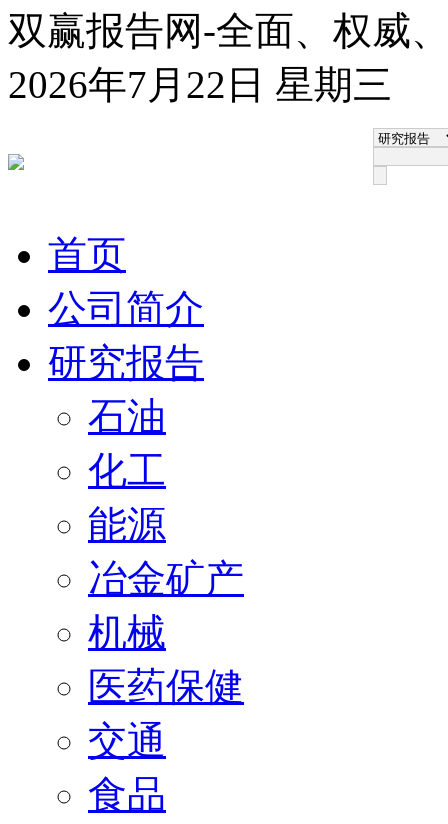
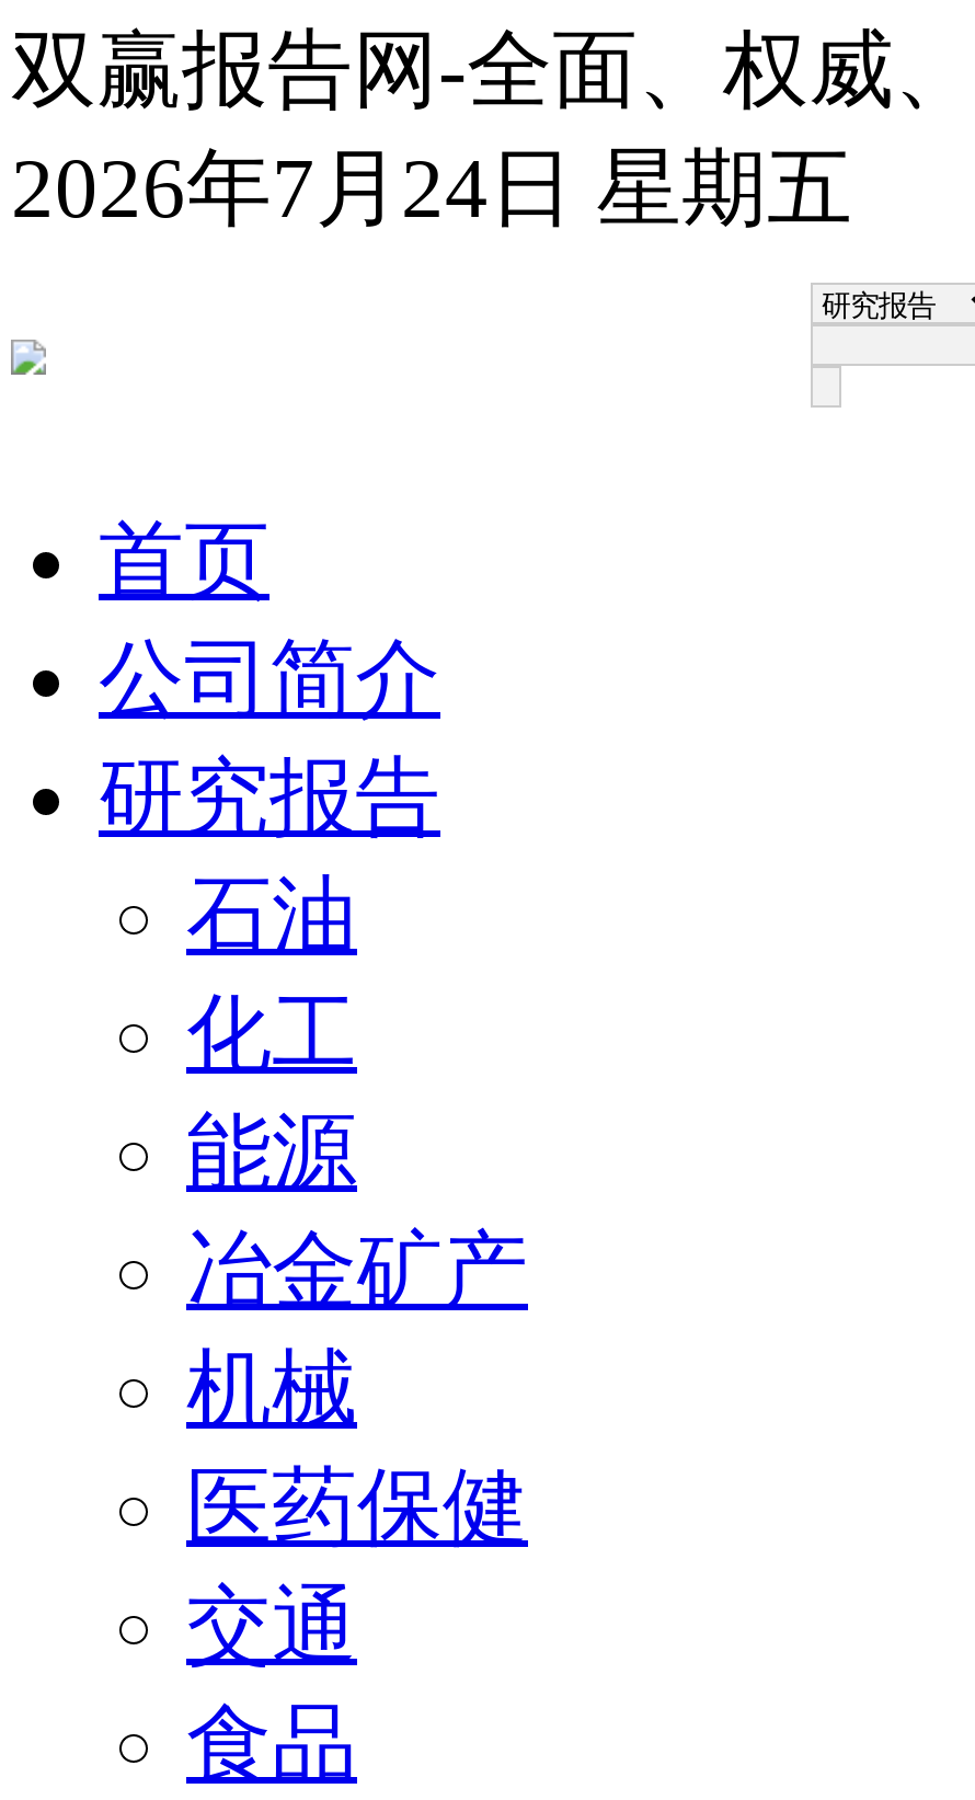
[8,63,392,106] 2026年7月22日 星期三 -> [11,140,852,234] 2026年7月24日 星期五

